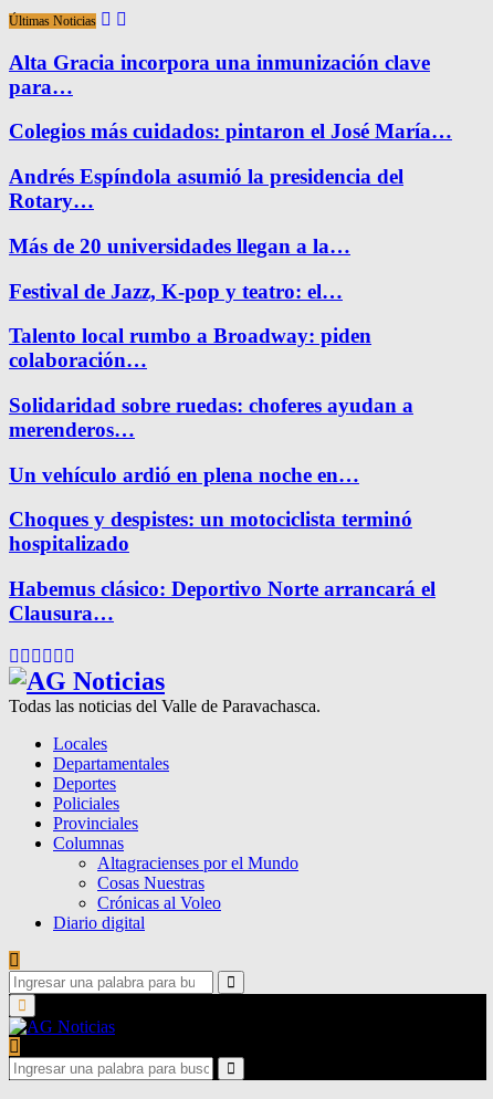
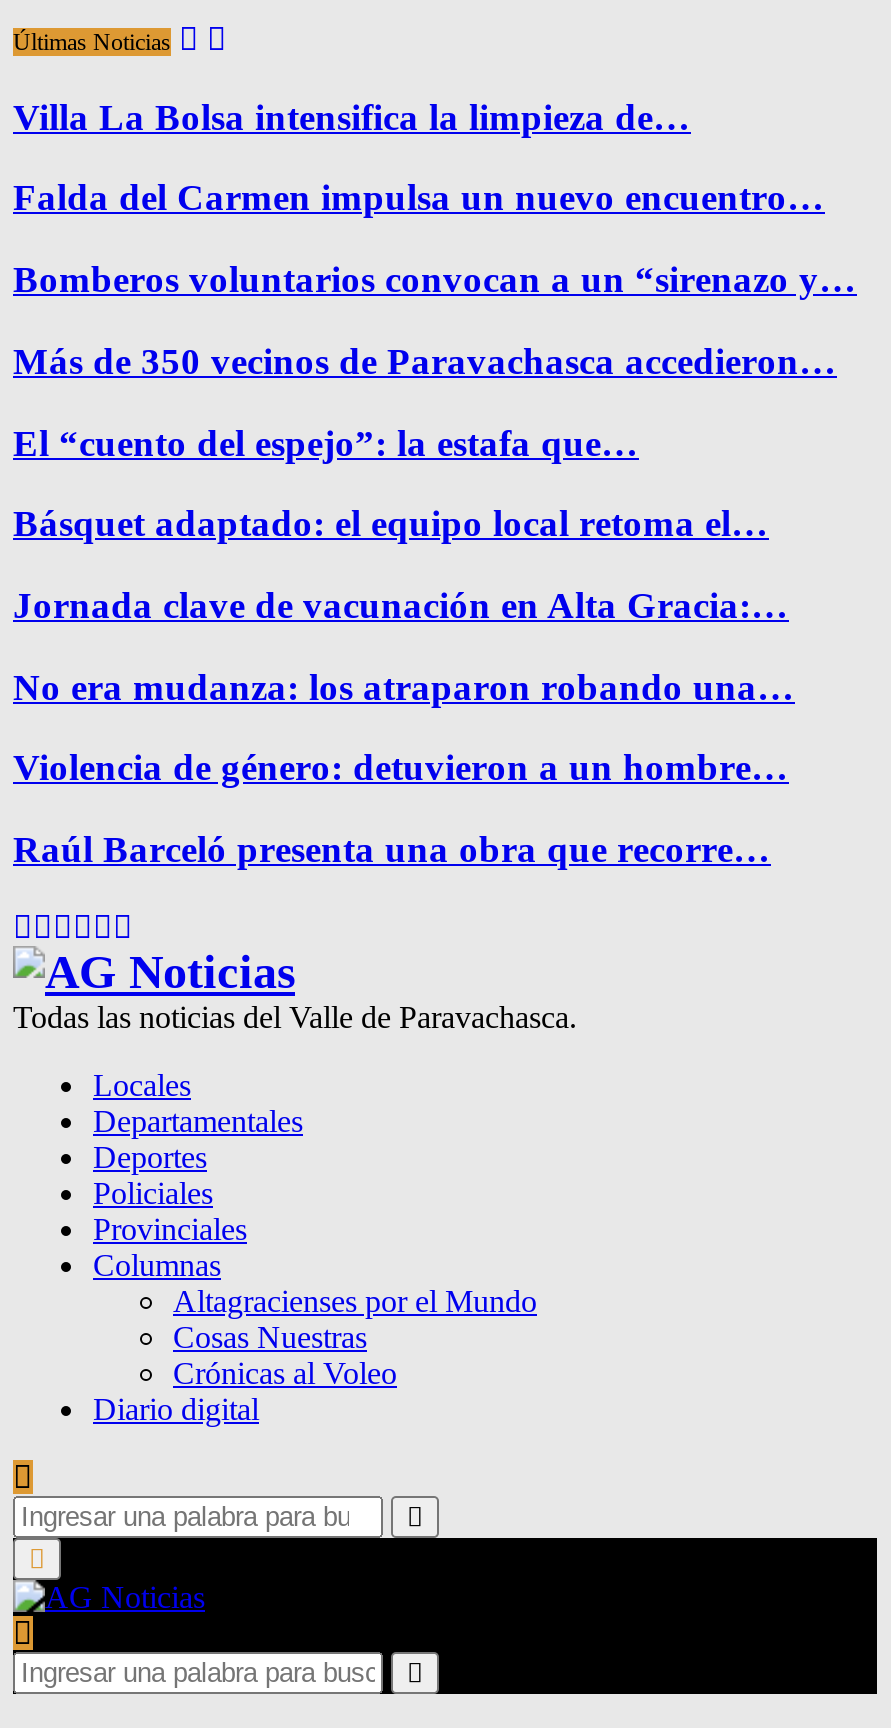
[9,51,430,98] Alta Gracia incorpora una inmunización clave | para… -> [13,95,691,137] Villa La Bolsa intensifica la limpieza de…
[9,120,452,143] Colegios más cuidados: pintaron el José María… -> [13,177,825,219] Falda del Carmen impulsa un nuevo encuentro…
[9,165,403,213] Andrés Espíndola asumió la presidencia del | Rotary… -> [13,258,857,300] Bomberos voluntarios convocan a un “sirenazo y…
[9,234,350,258] Más de 20 universidades llegan a la… -> [13,340,837,382] Más de 350 vecinos de Paravachasca accedieron…
[9,279,343,303] Festival de Jazz, K-pop y teatro: el… -> [13,421,639,463] El “cuento del espejo”: la estafa que…
[9,324,371,372] Talento local rumbo a Broadway: piden | colaboración… -> [13,503,769,545] Básquet adaptado: el equipo local retoma el…
[9,394,413,441] Solidaridad sobre ruedas: choferes ayudan a | merenderos… -> [13,584,789,626] Jornada clave de vacunación en Alta Gracia:…
[9,463,359,486] Un vehículo ardió en plena noche en… -> [13,666,795,708] No era mudanza: los atraparon robando una…
[9,508,412,556] Choques y despistes: un motociclista terminó | hospitalizado -> [13,747,789,789] Violencia de género: detuvieron a un hombre…
[9,577,436,625] Habemus clásico: Deportivo Norte arrancará el | Clausura… -> [13,828,771,870] Raúl Barceló presenta una obra que recorre…

